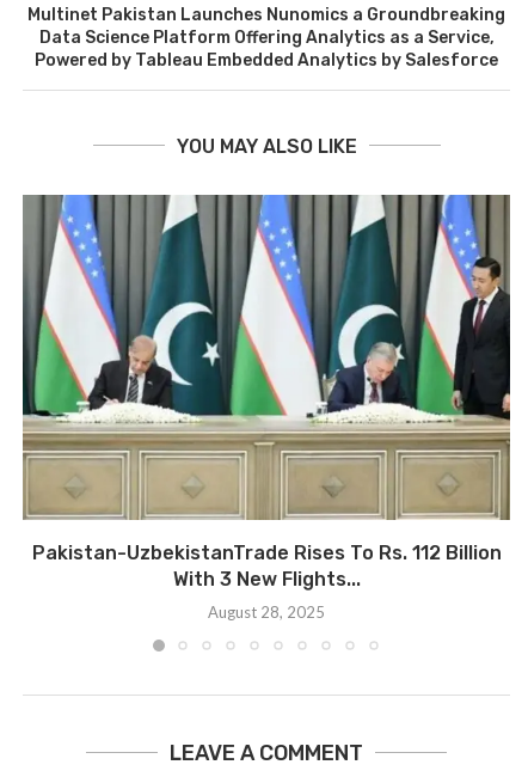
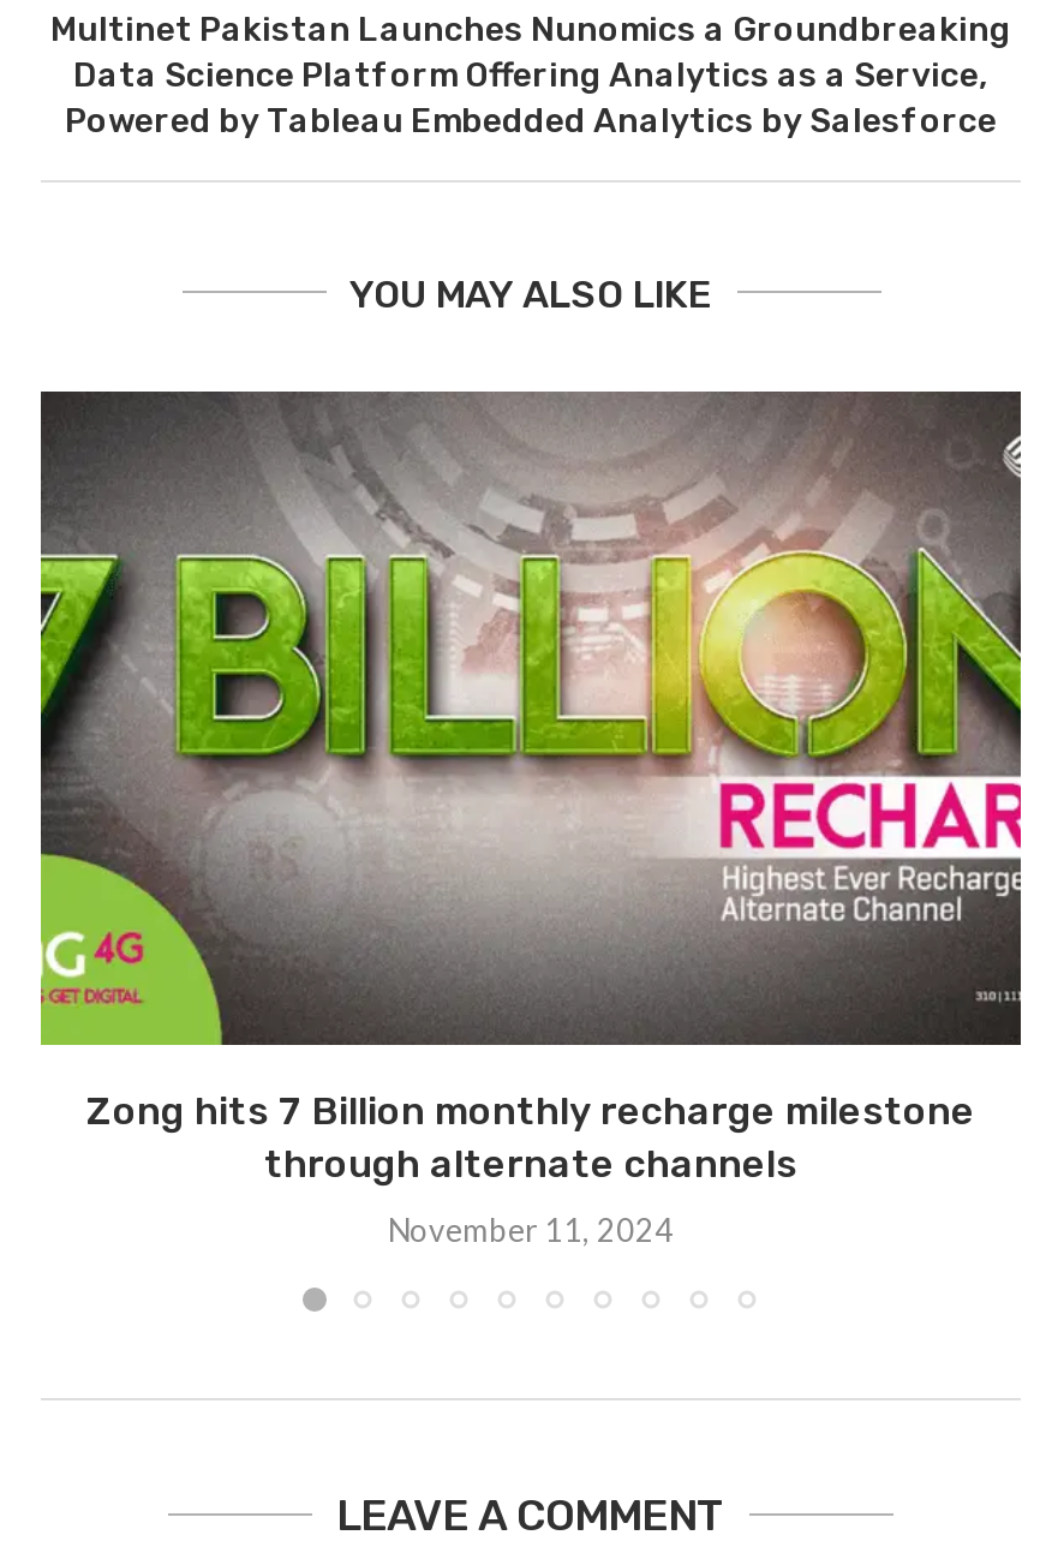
[22,194,511,590] [image] | Pakistan-UzbekistanTrade Rises To Rs. 112 Billion | With 3 New Flights... -> [38,389,1023,1186] [image] | Zong hits 7 Billion monthly recharge milestone | through alternate channels
[208,602,325,621] August 28, 2025 -> [388,1210,674,1248] November 11, 2024

